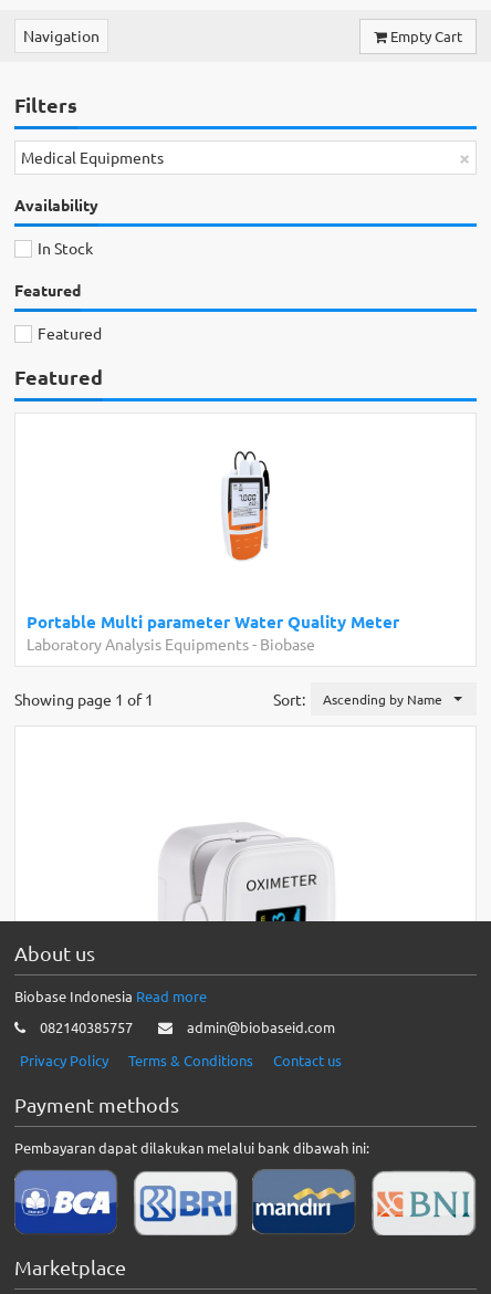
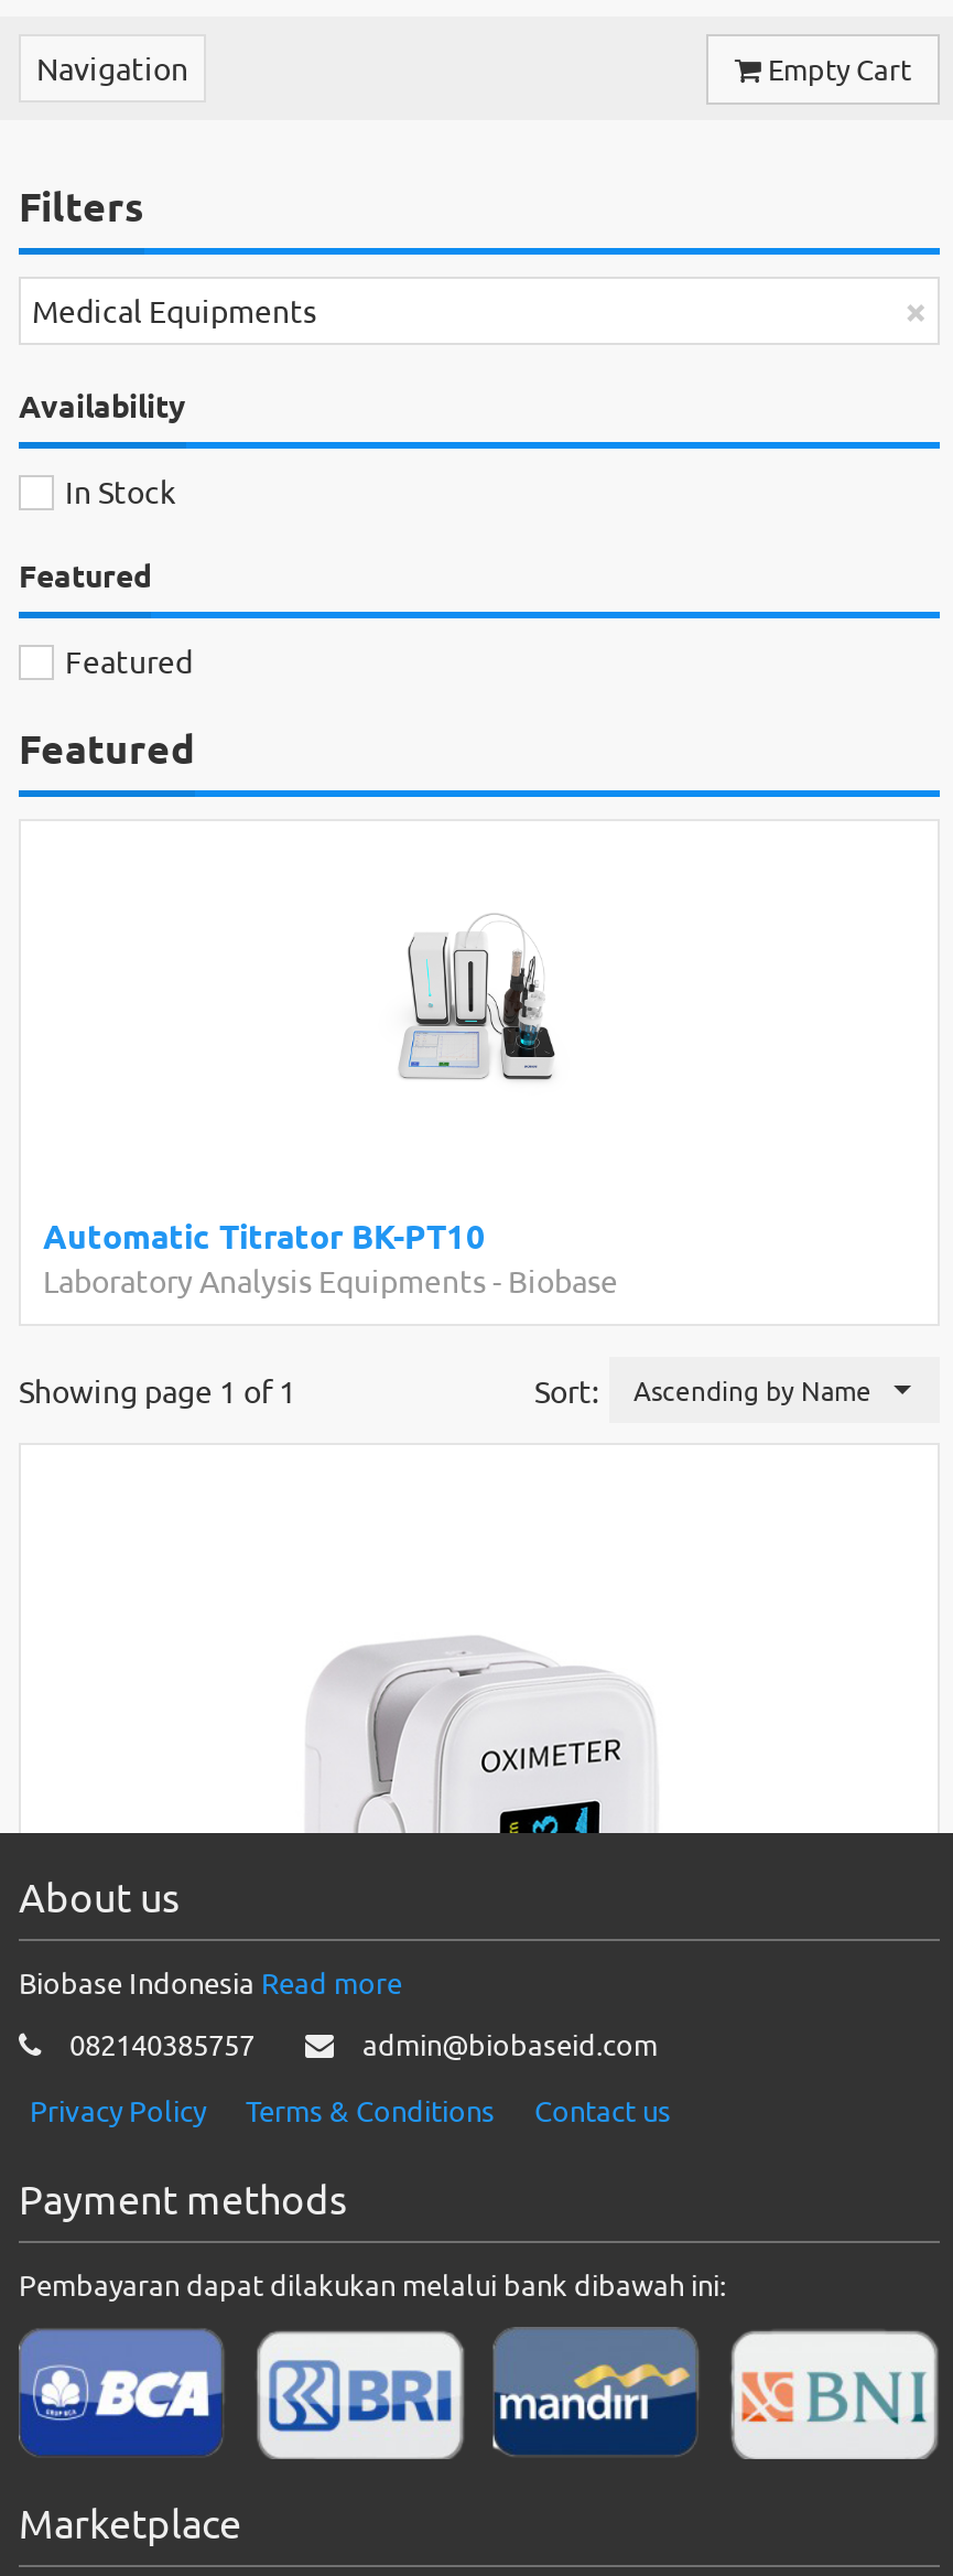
[206,450,283,562] [image] -> [398,896,556,1114] [image]
[27,611,399,633] Portable Multi parameter Water Quality Meter -> [43,1214,486,1258] Automatic Titrator BK-PT10

